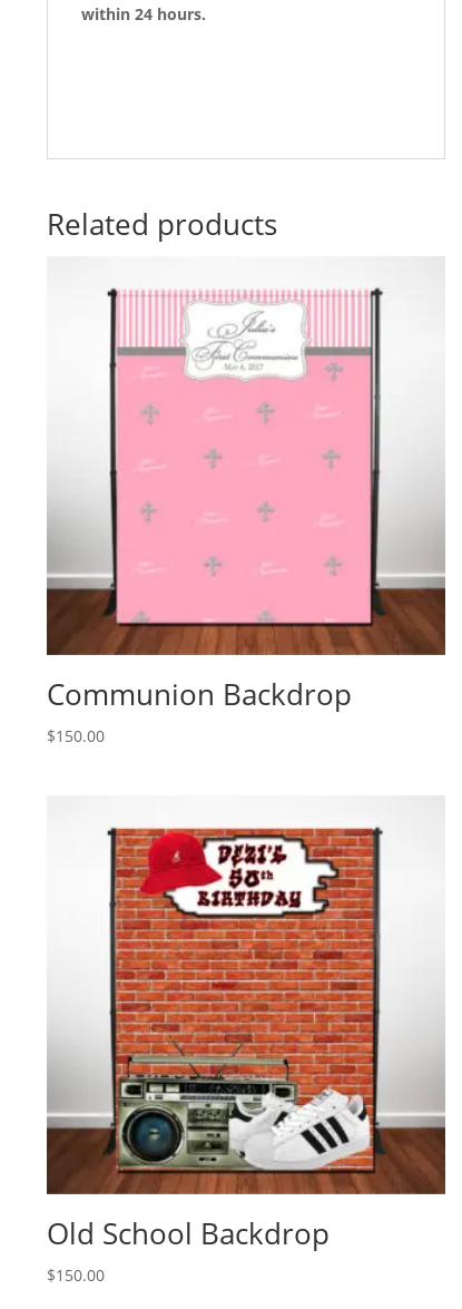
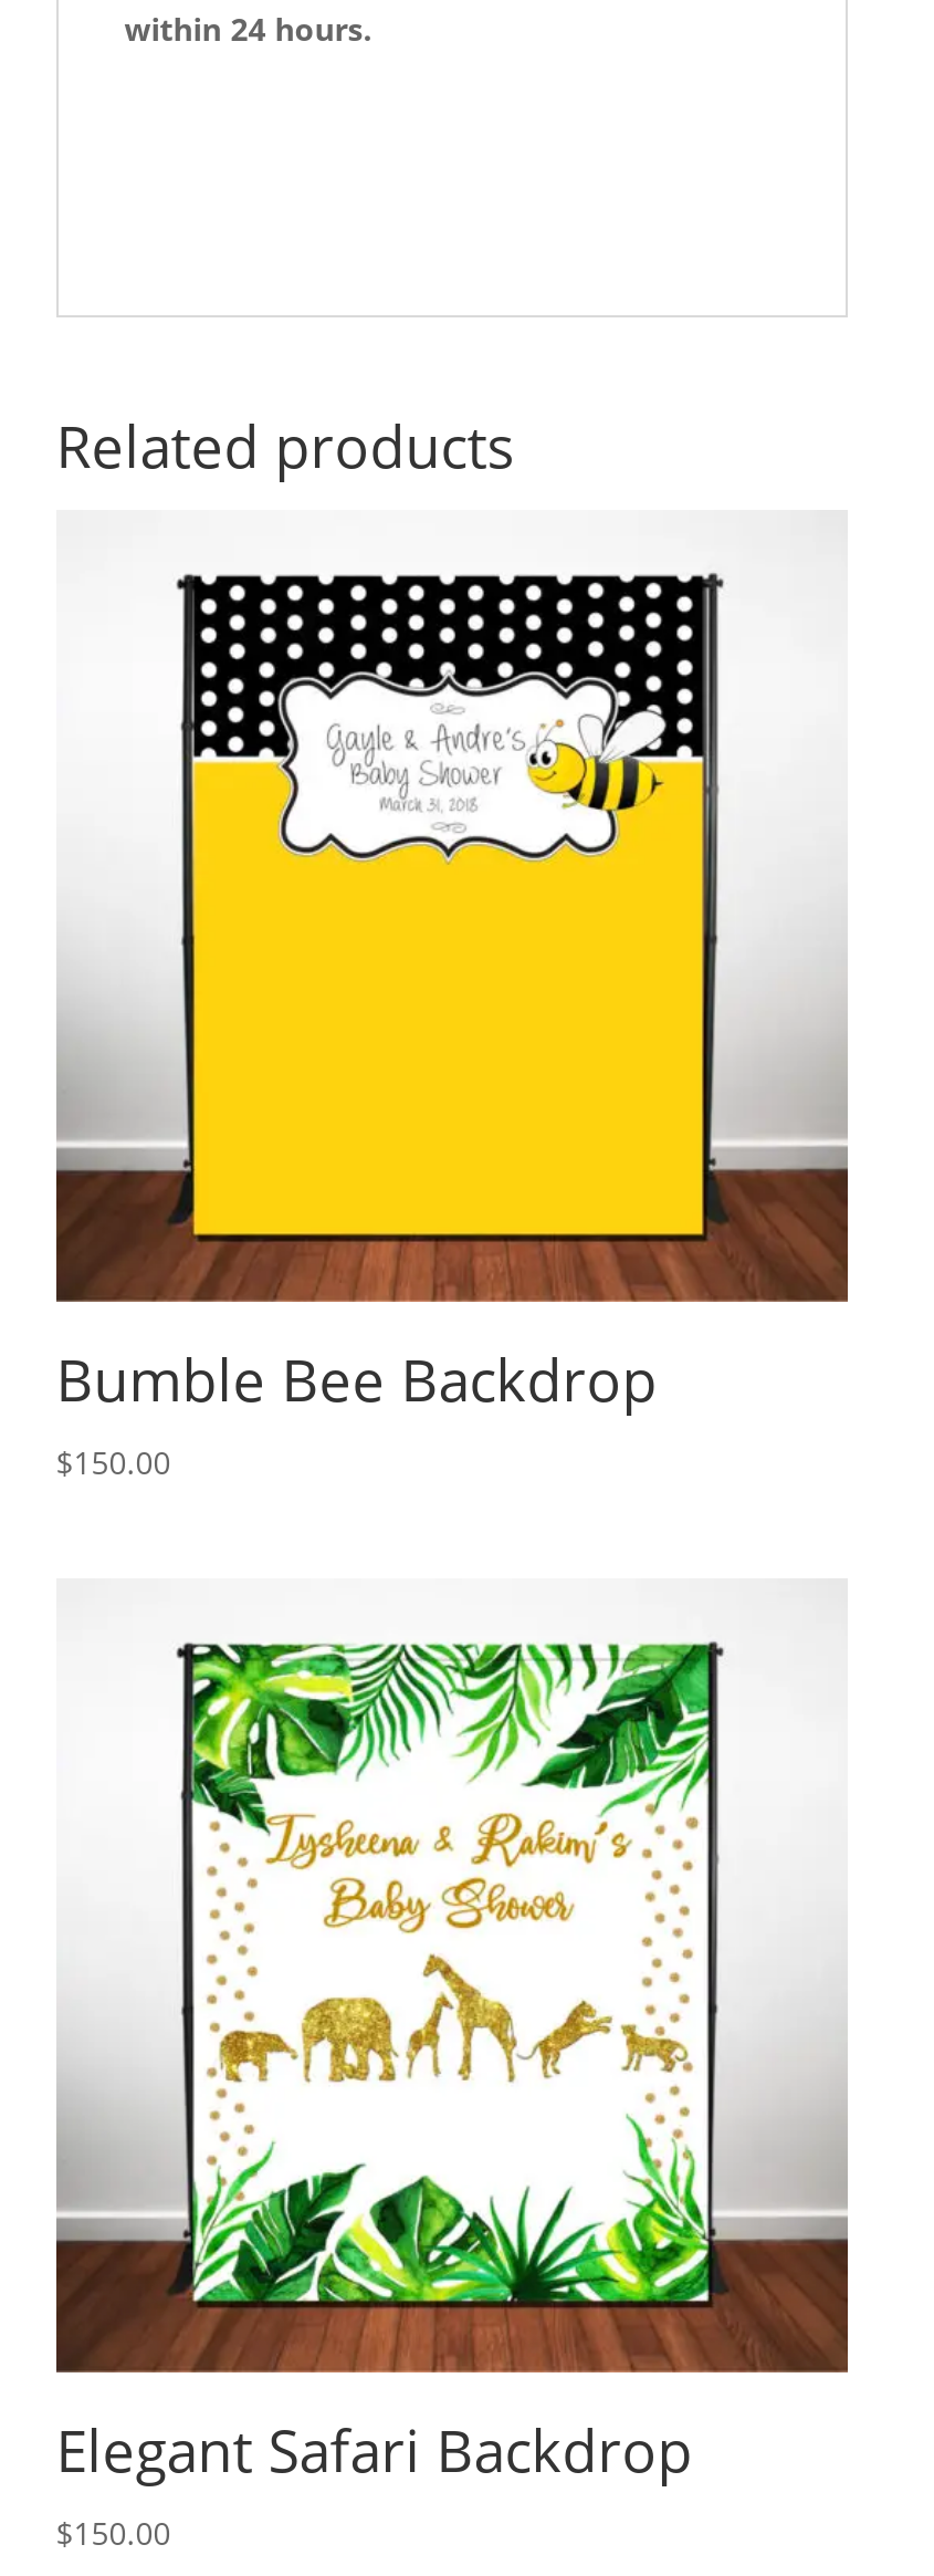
[114,289,375,624] [image] -> [191,573,709,1239] [image]
[47,674,352,715] Communion Backdrop -> [56,1339,657,1419] Bumble Bee Backdrop
[47,827,376,1253] [image] | Old School Backdrop -> [56,1641,711,2489] [image] | Elegant Safari Backdrop

